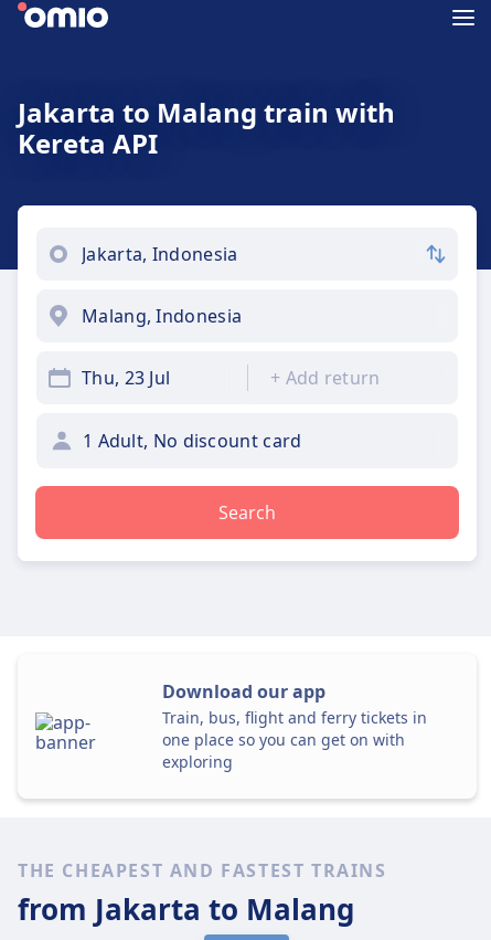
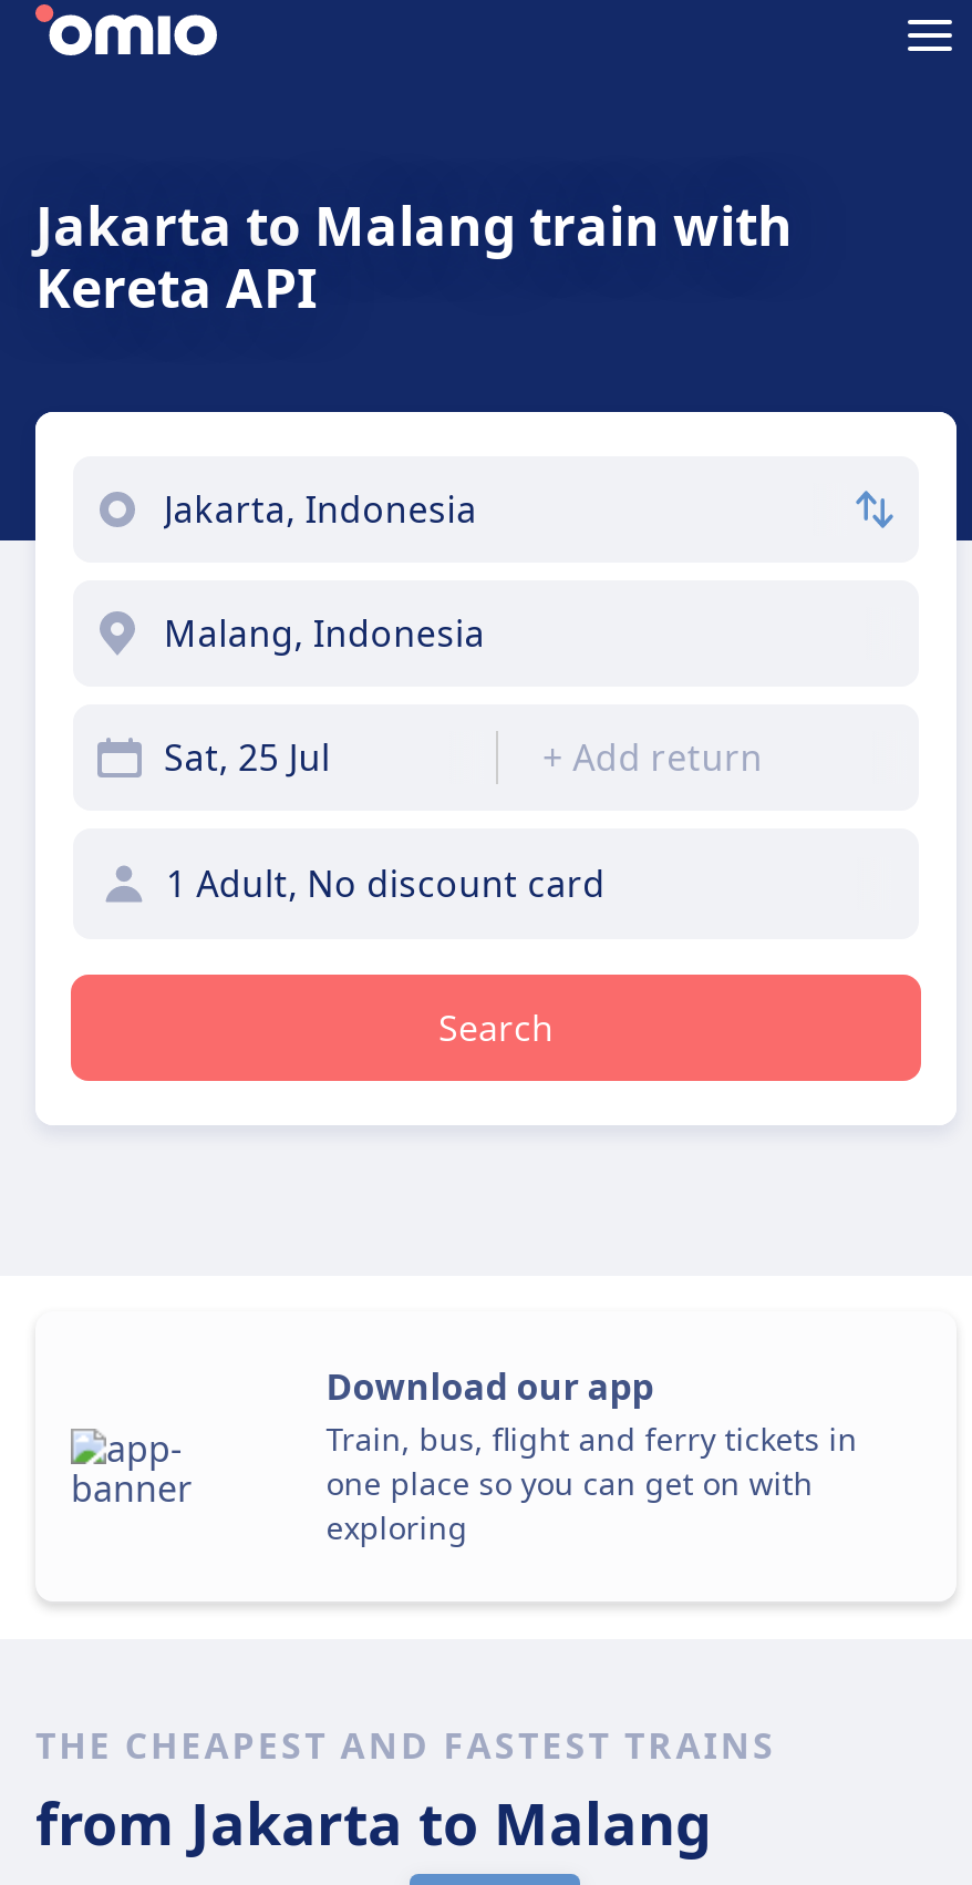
[82,366,170,390] Thu, 23 Jul -> [164,733,331,782] Sat, 25 Jul

